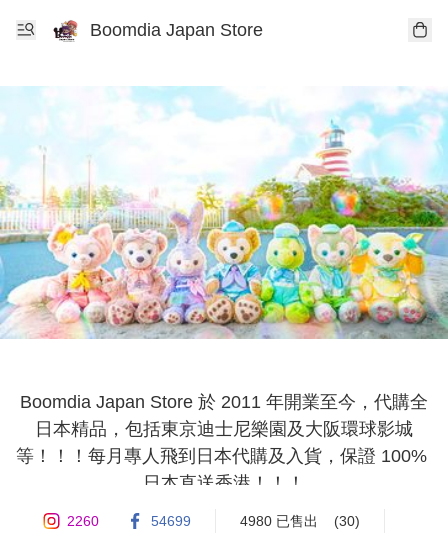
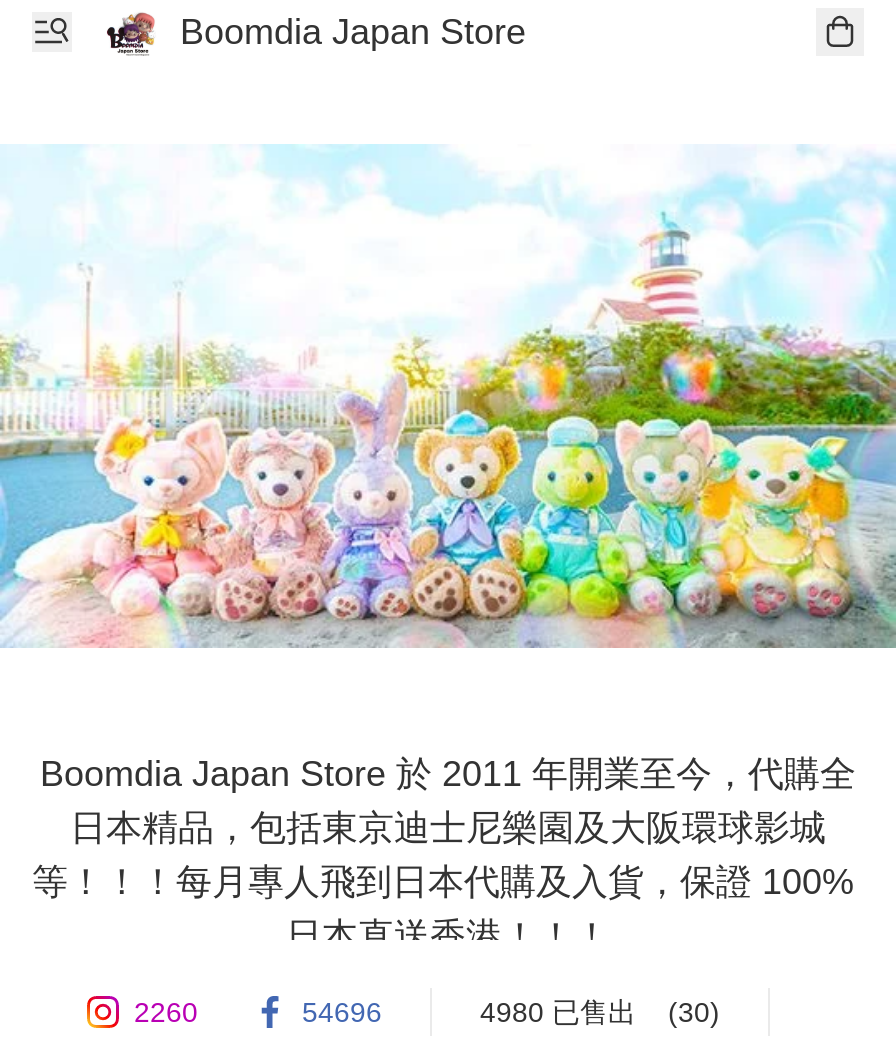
[151,513,191,529] 54699 -> [302,996,382,1028] 54696

